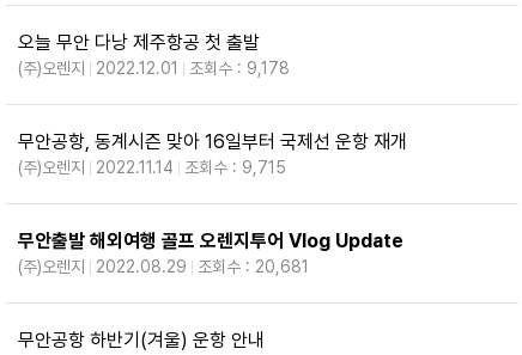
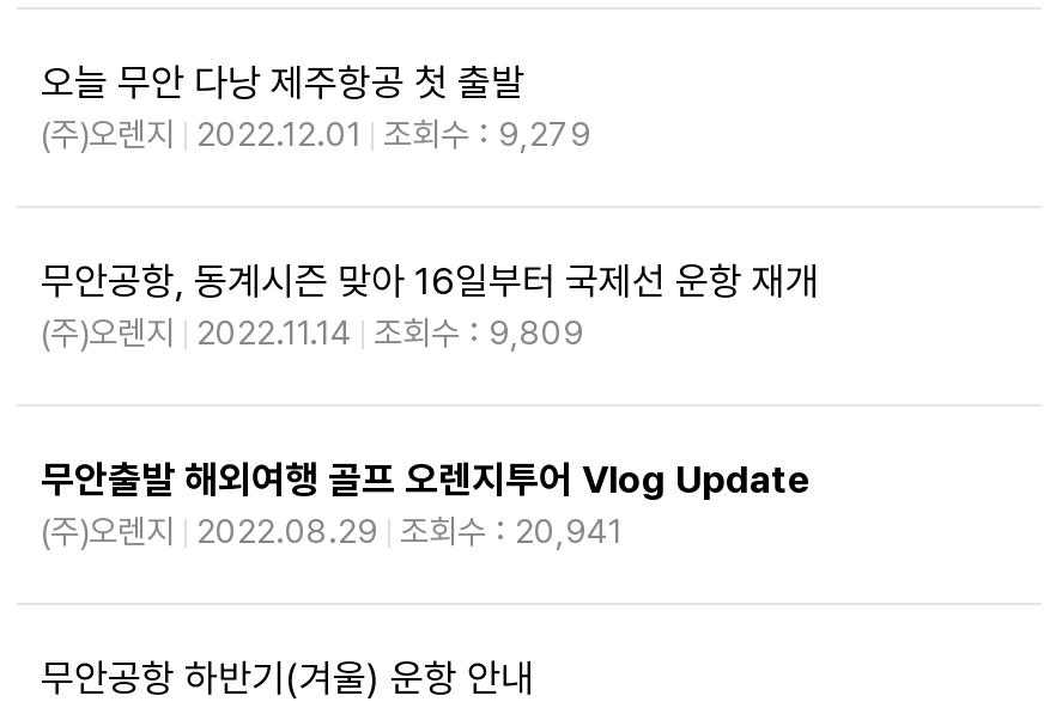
[18,59,290,78] (주)오렌지 2022.12.01 조회수 : 9,178 -> [41,115,591,153] (주)오렌지 2022.12.01 조회수 : 9,279
[18,158,286,177] (주)오렌지 2022.11.14 조회수 : 9,715 -> [41,314,584,352] (주)오렌지 2022.11.14 조회수 : 9,809
[18,257,309,276] (주)오렌지 2022.08.29 조회수 : 20,681 -> [41,512,623,550] (주)오렌지 2022.08.29 조회수 : 20,941

